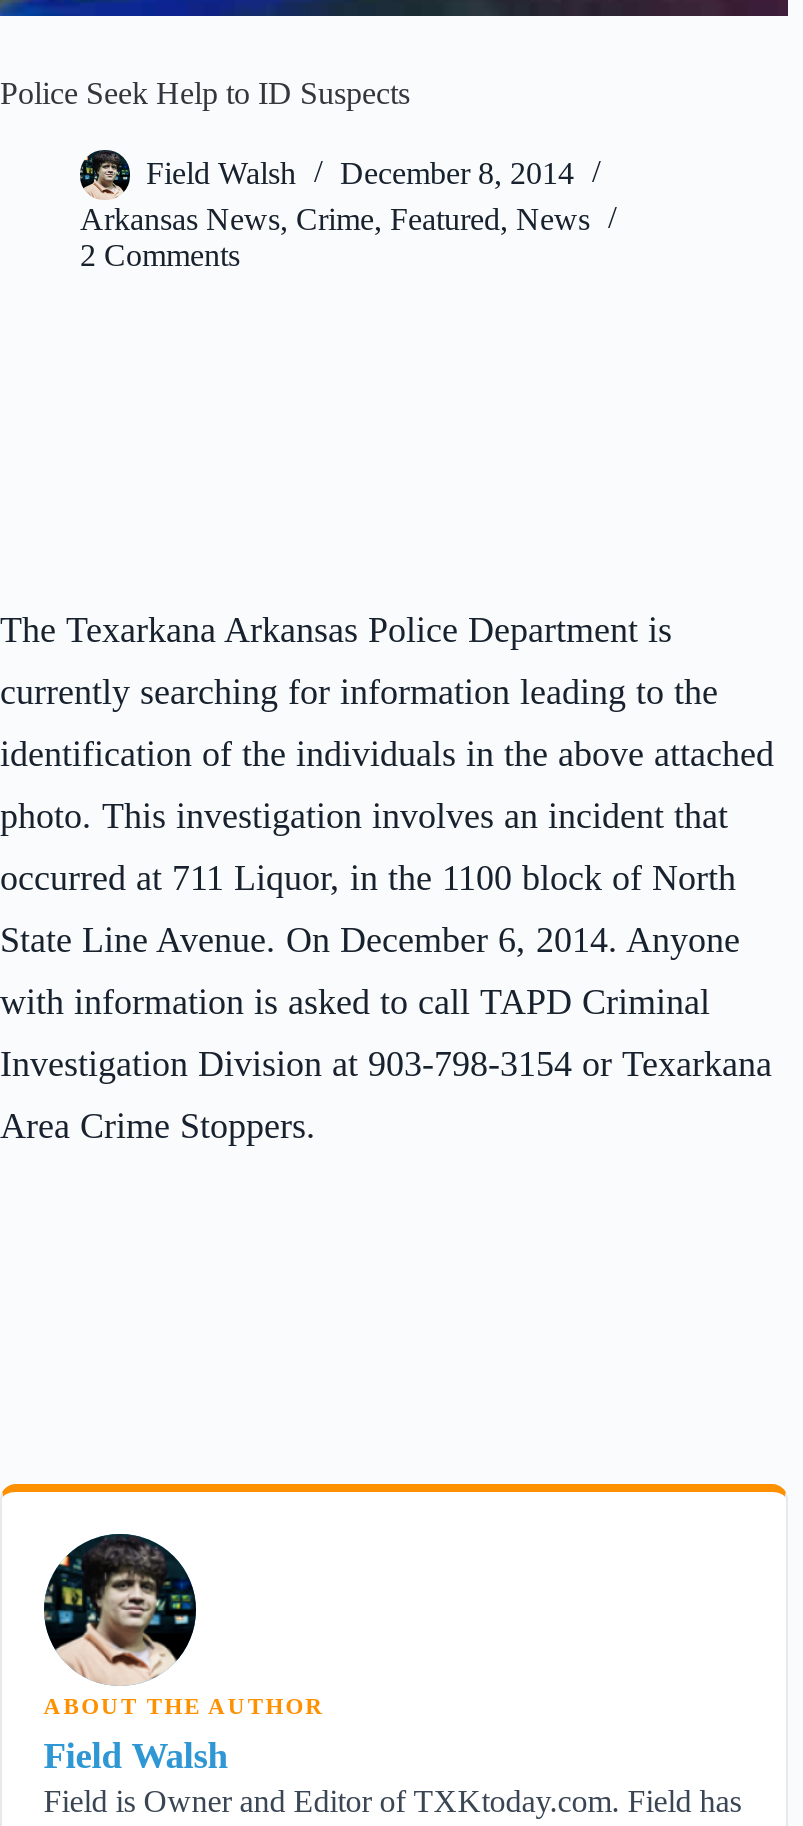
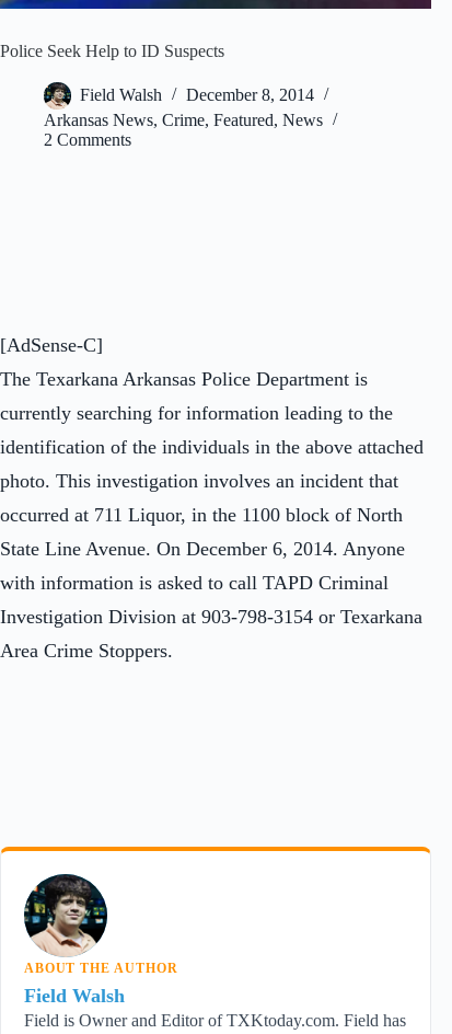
none -> [0,334,103,356] [AdSense-C]

